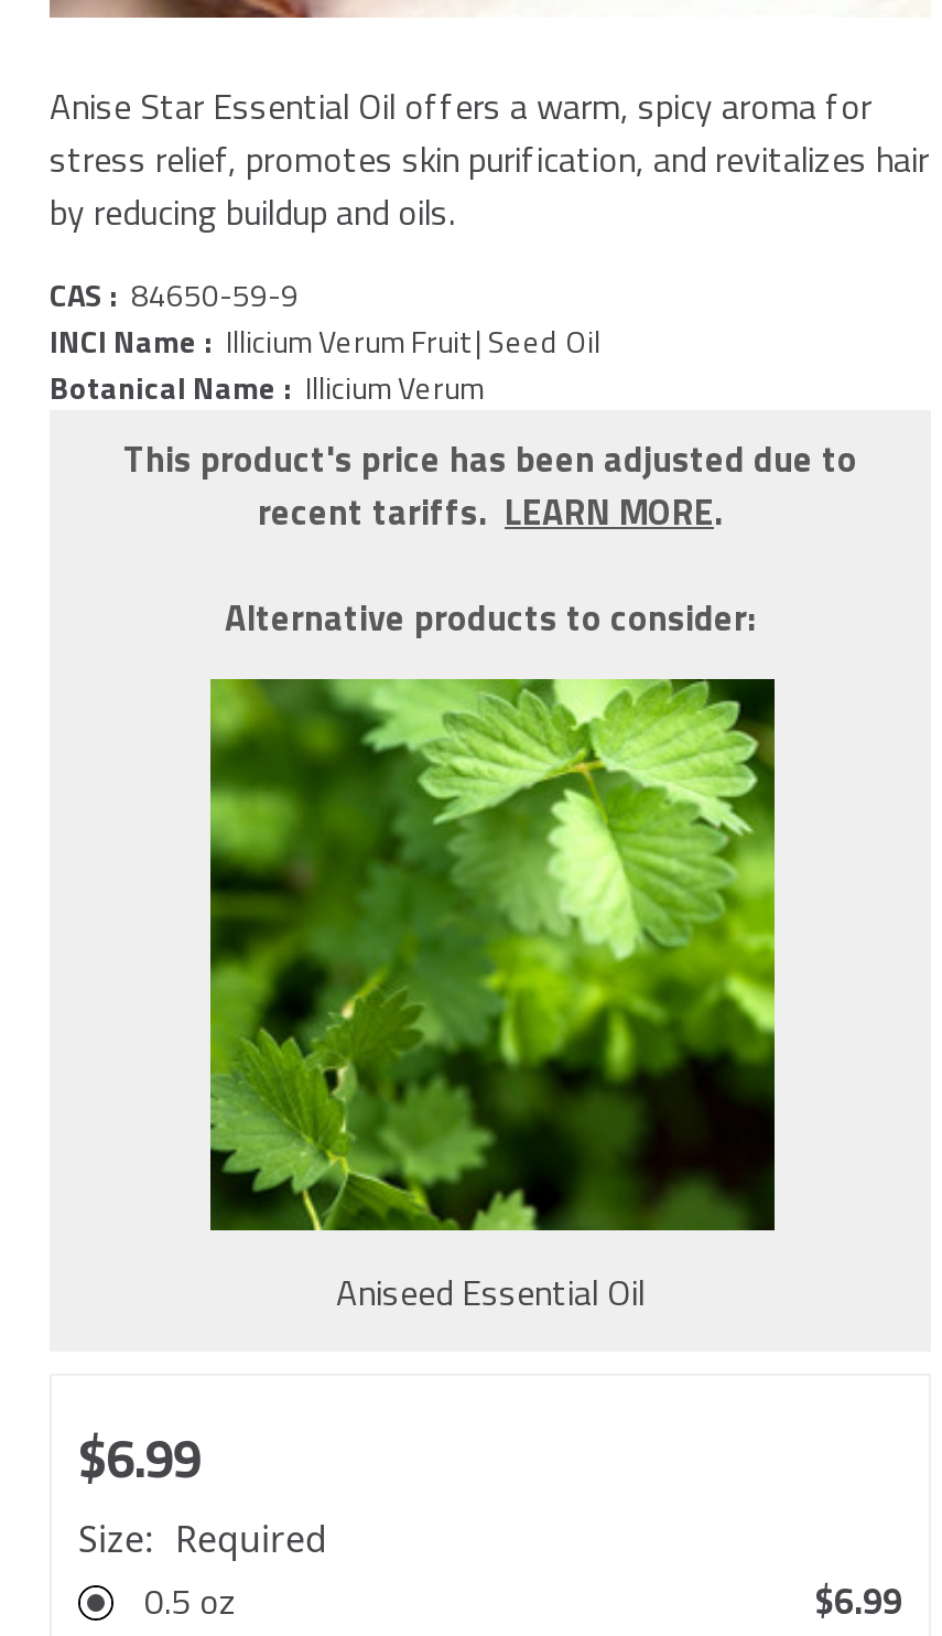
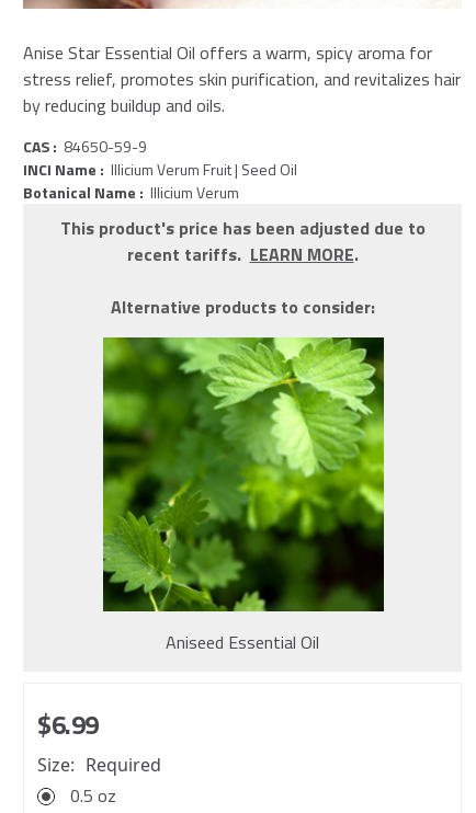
[814,1575,902,1628] $6.99 -> none

